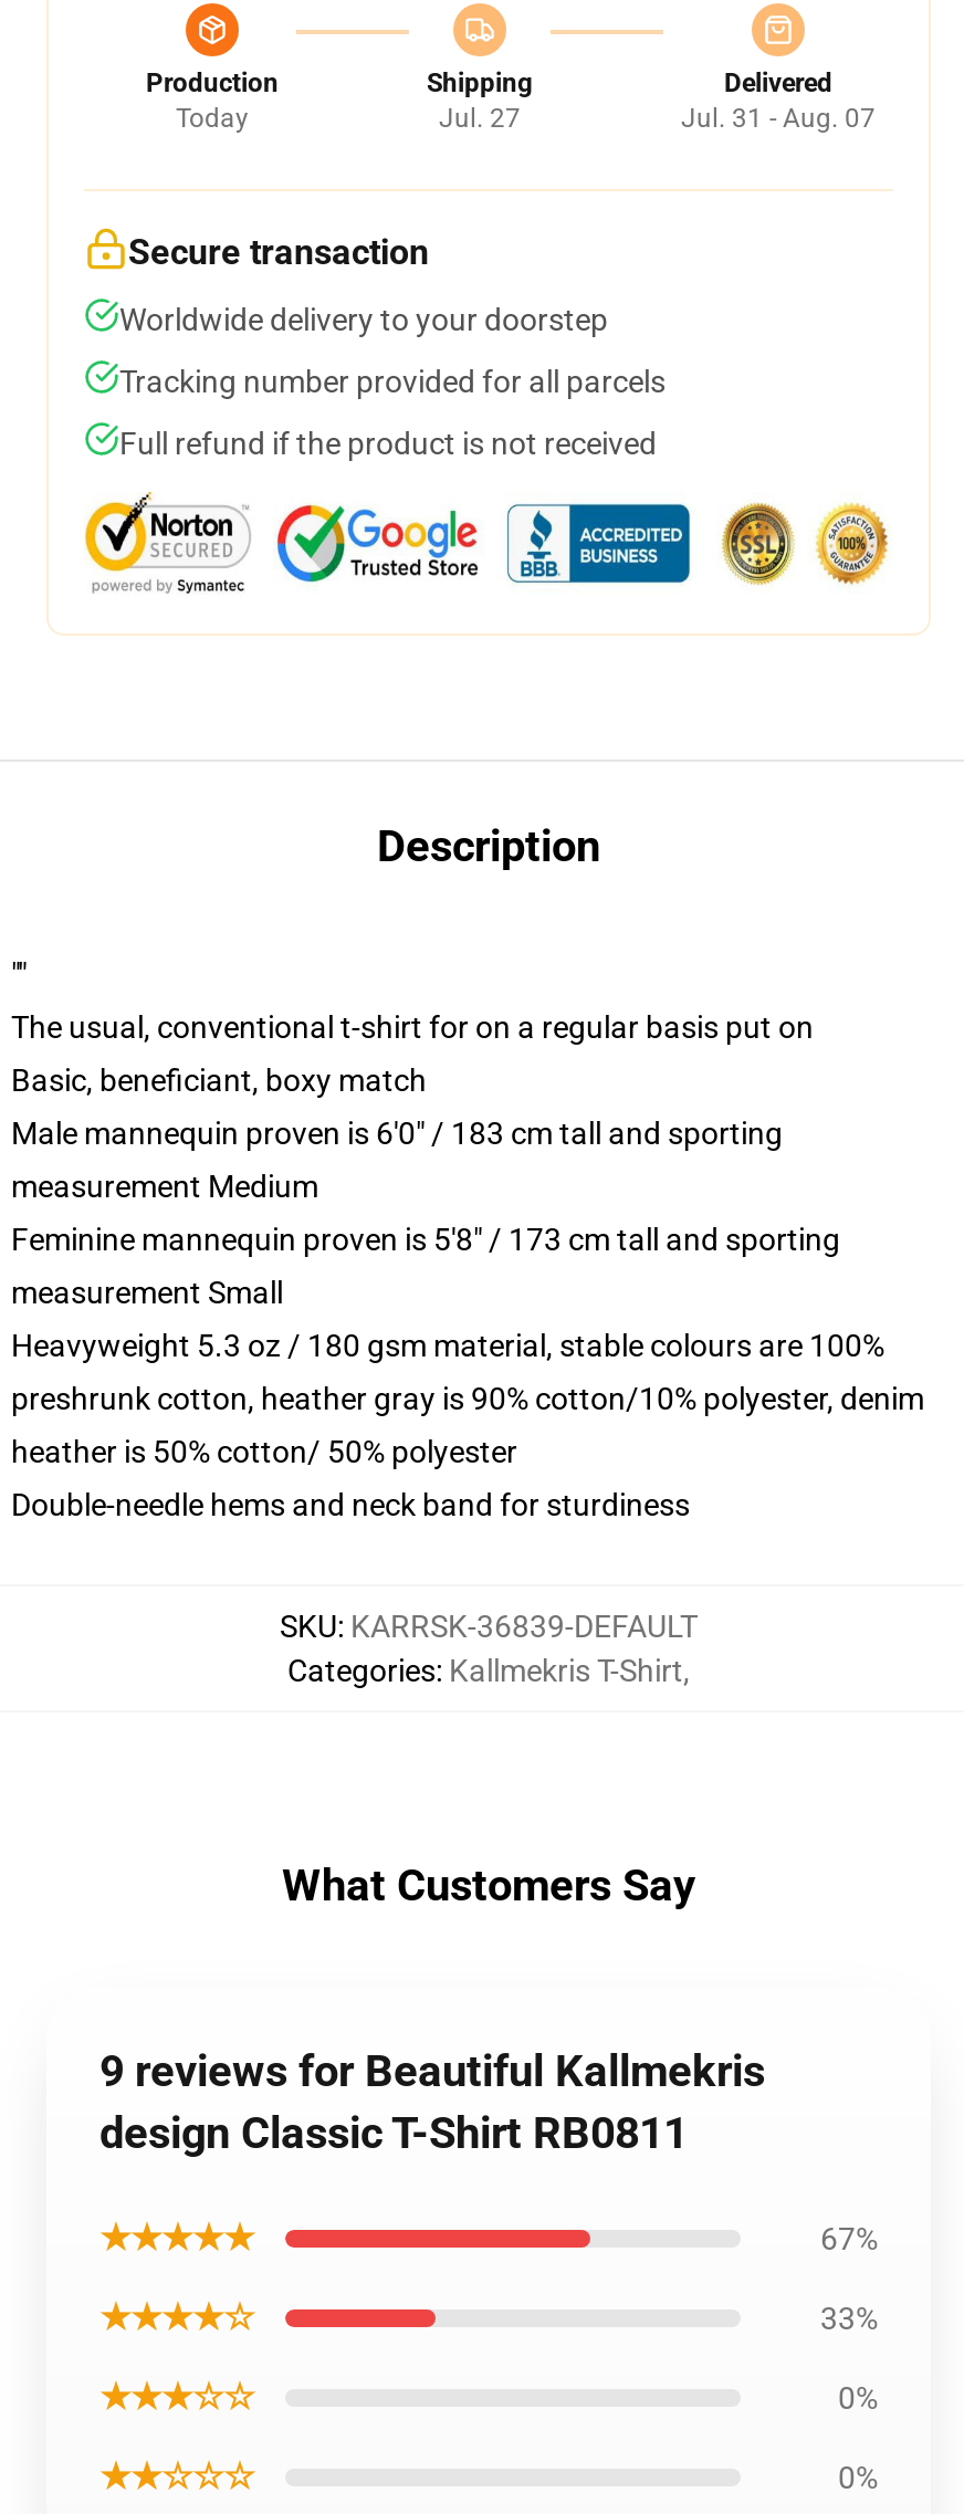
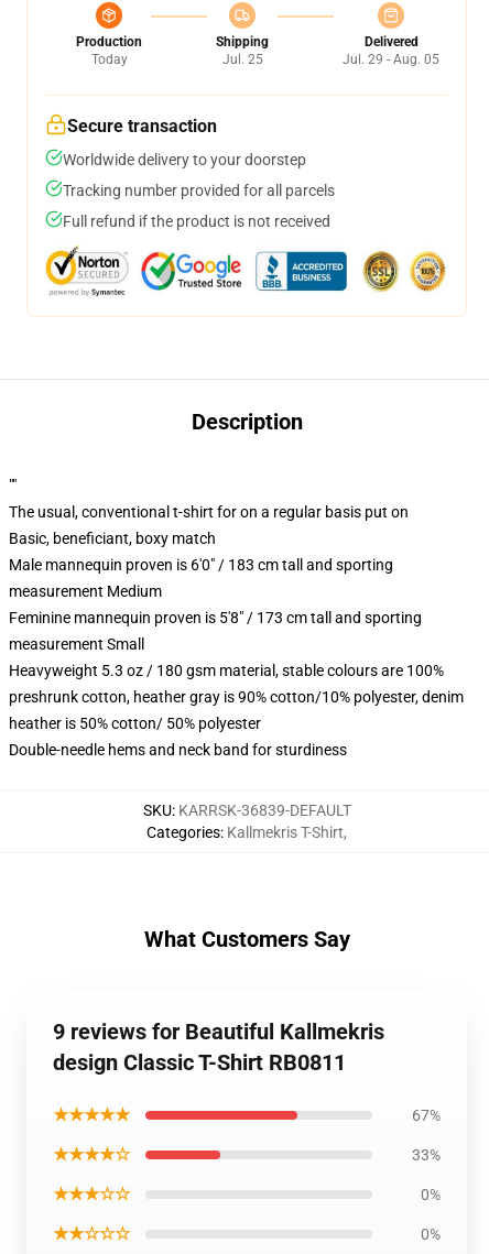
[439,103,521,134] Jul. 27 -> [222,52,263,67] Jul. 25
[681,103,876,134] Jul. 31 - Aug. 07 -> [343,52,439,67] Jul. 29 - Aug. 05

